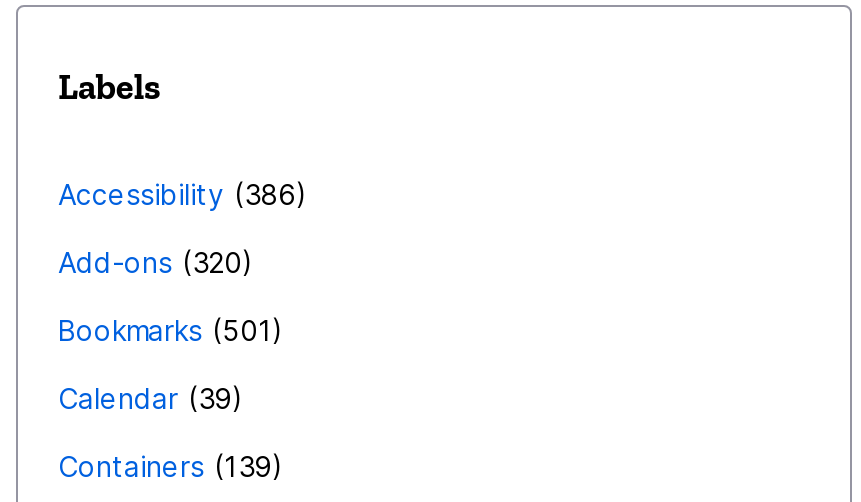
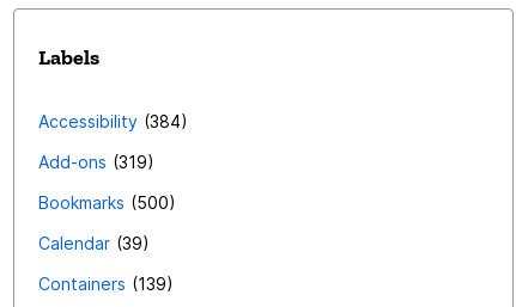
[58,177,296,211] Accessibility 386 -> [38,111,181,132] Accessibility 384
[58,245,242,279] Add-ons 320 -> [38,152,147,172] Add-ons 319
[58,313,272,347] Bookmarks 501 -> [38,193,169,213] Bookmarks 500

